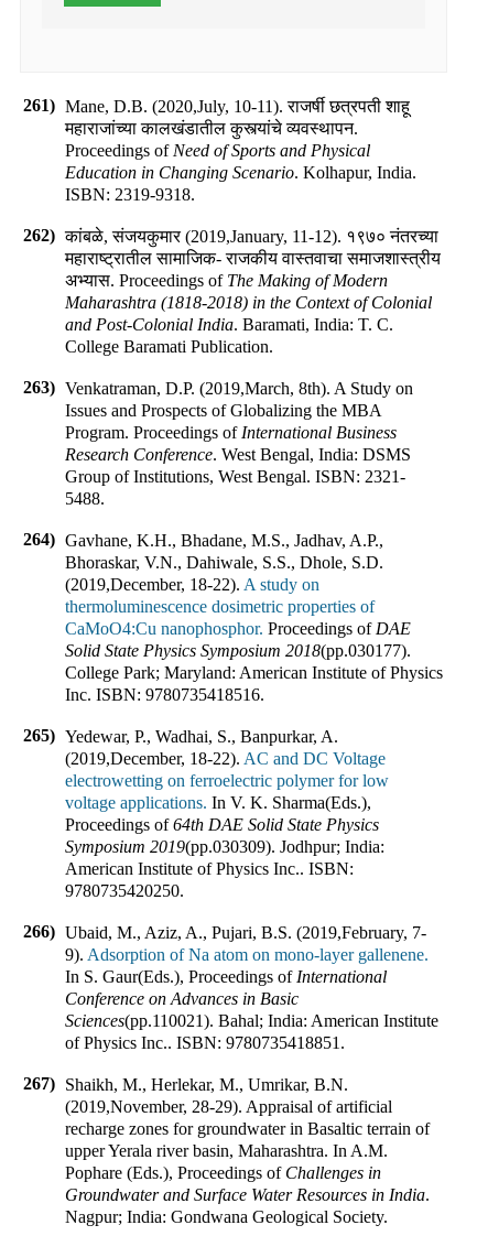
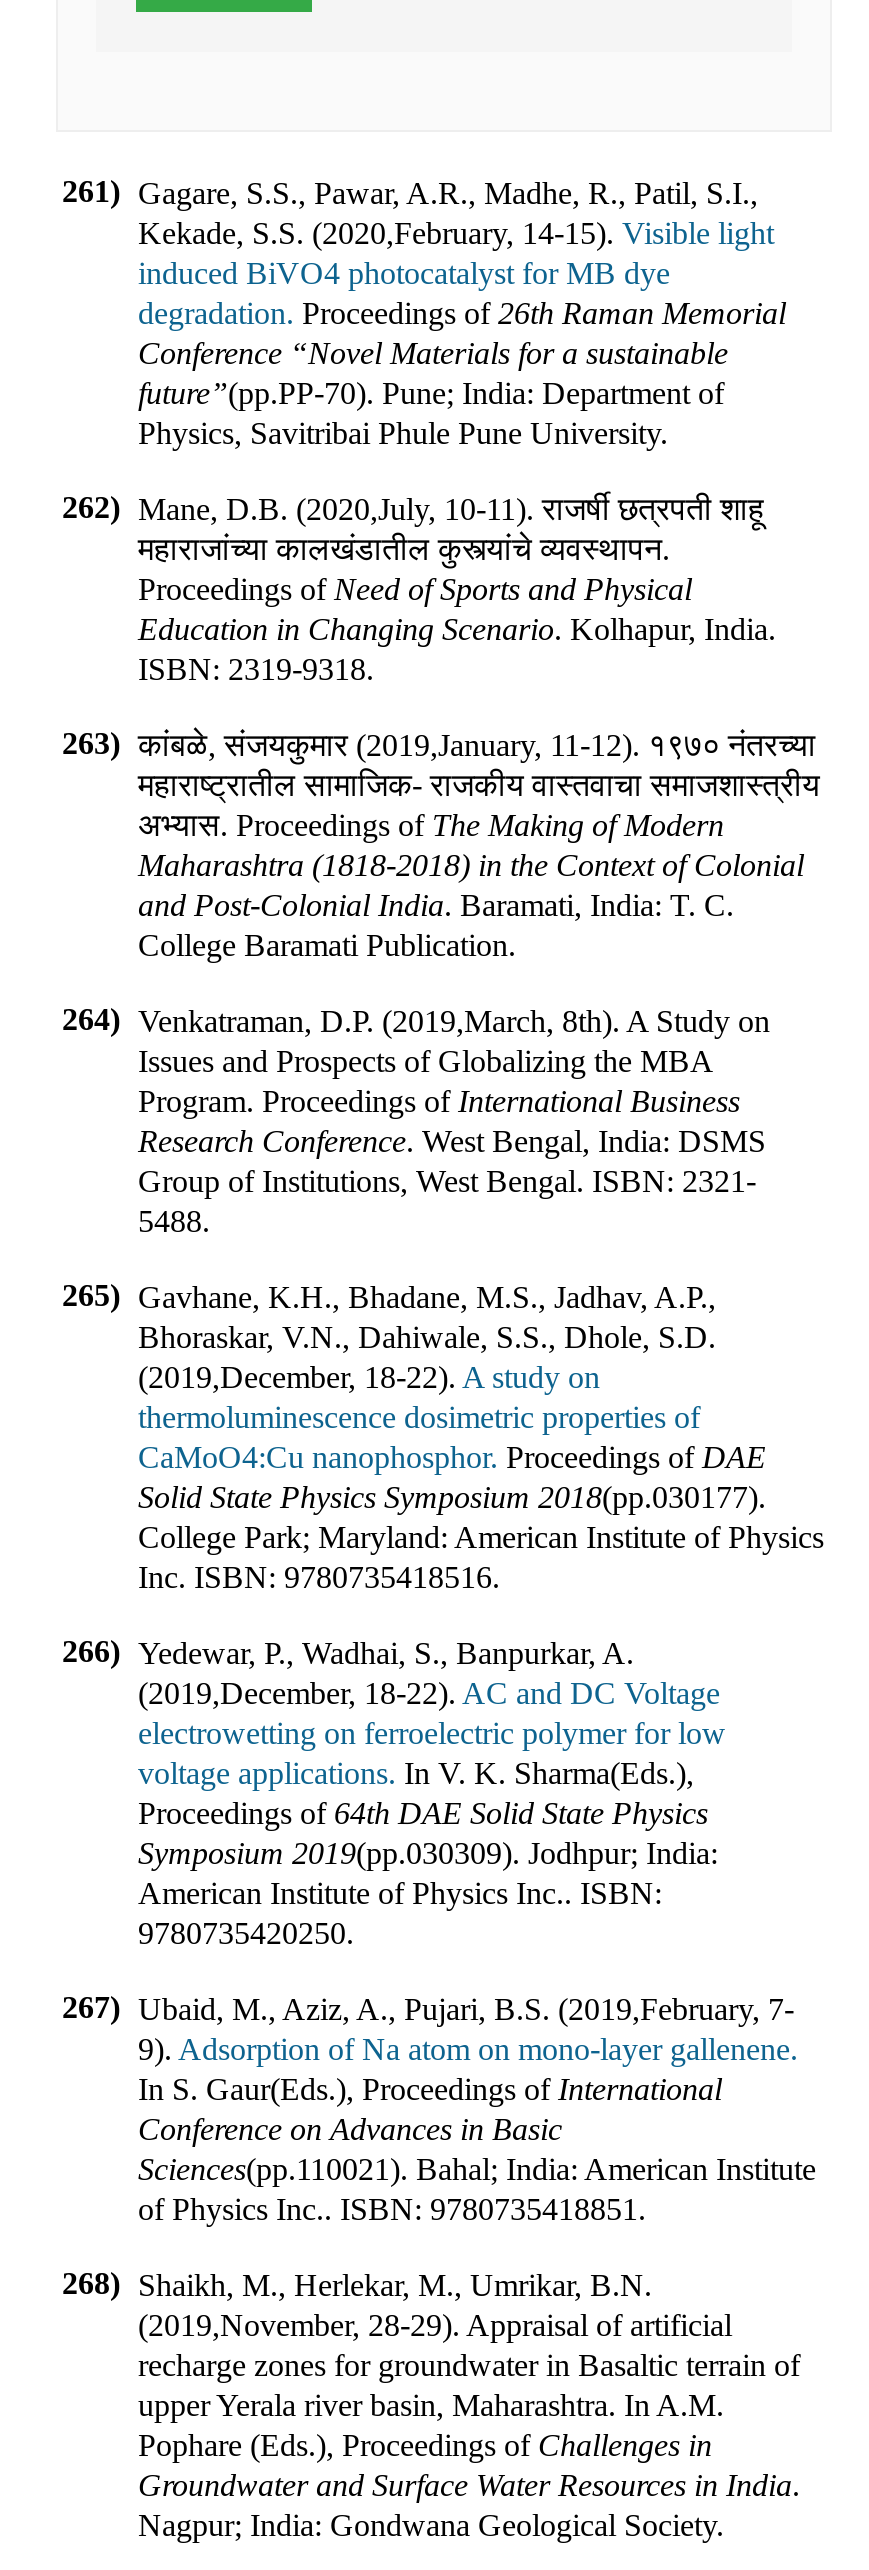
[23,96,410,116] 261) Mane, D.B. (2020,July, 10-11). राजर्षी छत्रपती शाहू -> [62,174,786,526] 261) Gagare, S.S., Pawar, A.R., Madhe, R., Patil, S.I., | Kekade, S.S. (2020,February, 14-15). Visible light | induced BiVO4 photocatalyst for MB dye | degradation. Proceedings of 26th Raman Memorial | Conference “Novel Materials for a sustainable | future”(pp.PP-70). Pune; India: Department of | Physics, Savitribai Phule Pune University. | 262) Mane, D.B. (2020,July, 10-11). राजर्षी छत्रपती शाहू
[23,226,438,246] 262) कांबळे, संजयकुमार (2019,January, 11-12). १९७० नंतरच्या -> [62,726,816,762] 263) कांबळे, संजयकुमार (2019,January, 11-12). १९७० नंतरच्या
[23,378,413,398] 263) Venkatraman, D.P. (2019,March, 8th). A Study on -> [62,1002,770,1038] 264) Venkatraman, D.P. (2019,March, 8th). A Study on
[23,530,383,550] 264) Gavhane, K.H., Bhadane, M.S., Jadhav, A.P., -> [62,1278,716,1314] 265) Gavhane, K.H., Bhadane, M.S., Jadhav, A.P.,
[23,726,338,746] 265) Yedewar, P., Wadhai, S., Banpurkar, A. -> [62,1634,634,1670] 266) Yedewar, P., Wadhai, S., Banpurkar, A.
[23,922,426,942] 266) Ubaid, M., Aziz, A., Pujari, B.S. (2019,February, 7- -> [62,1990,794,2026] 267) Ubaid, M., Aziz, A., Pujari, B.S. (2019,February, 7-
[23,1074,348,1094] 267) Shaikh, M., Herlekar, M., Umrikar, B.N. -> [62,2266,652,2302] 268) Shaikh, M., Herlekar, M., Umrikar, B.N.

